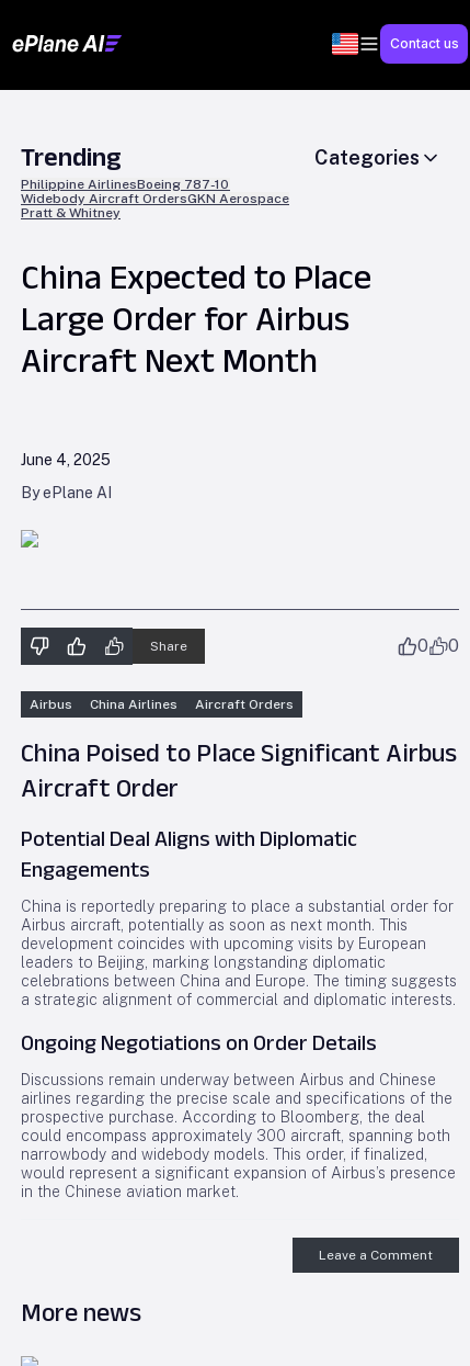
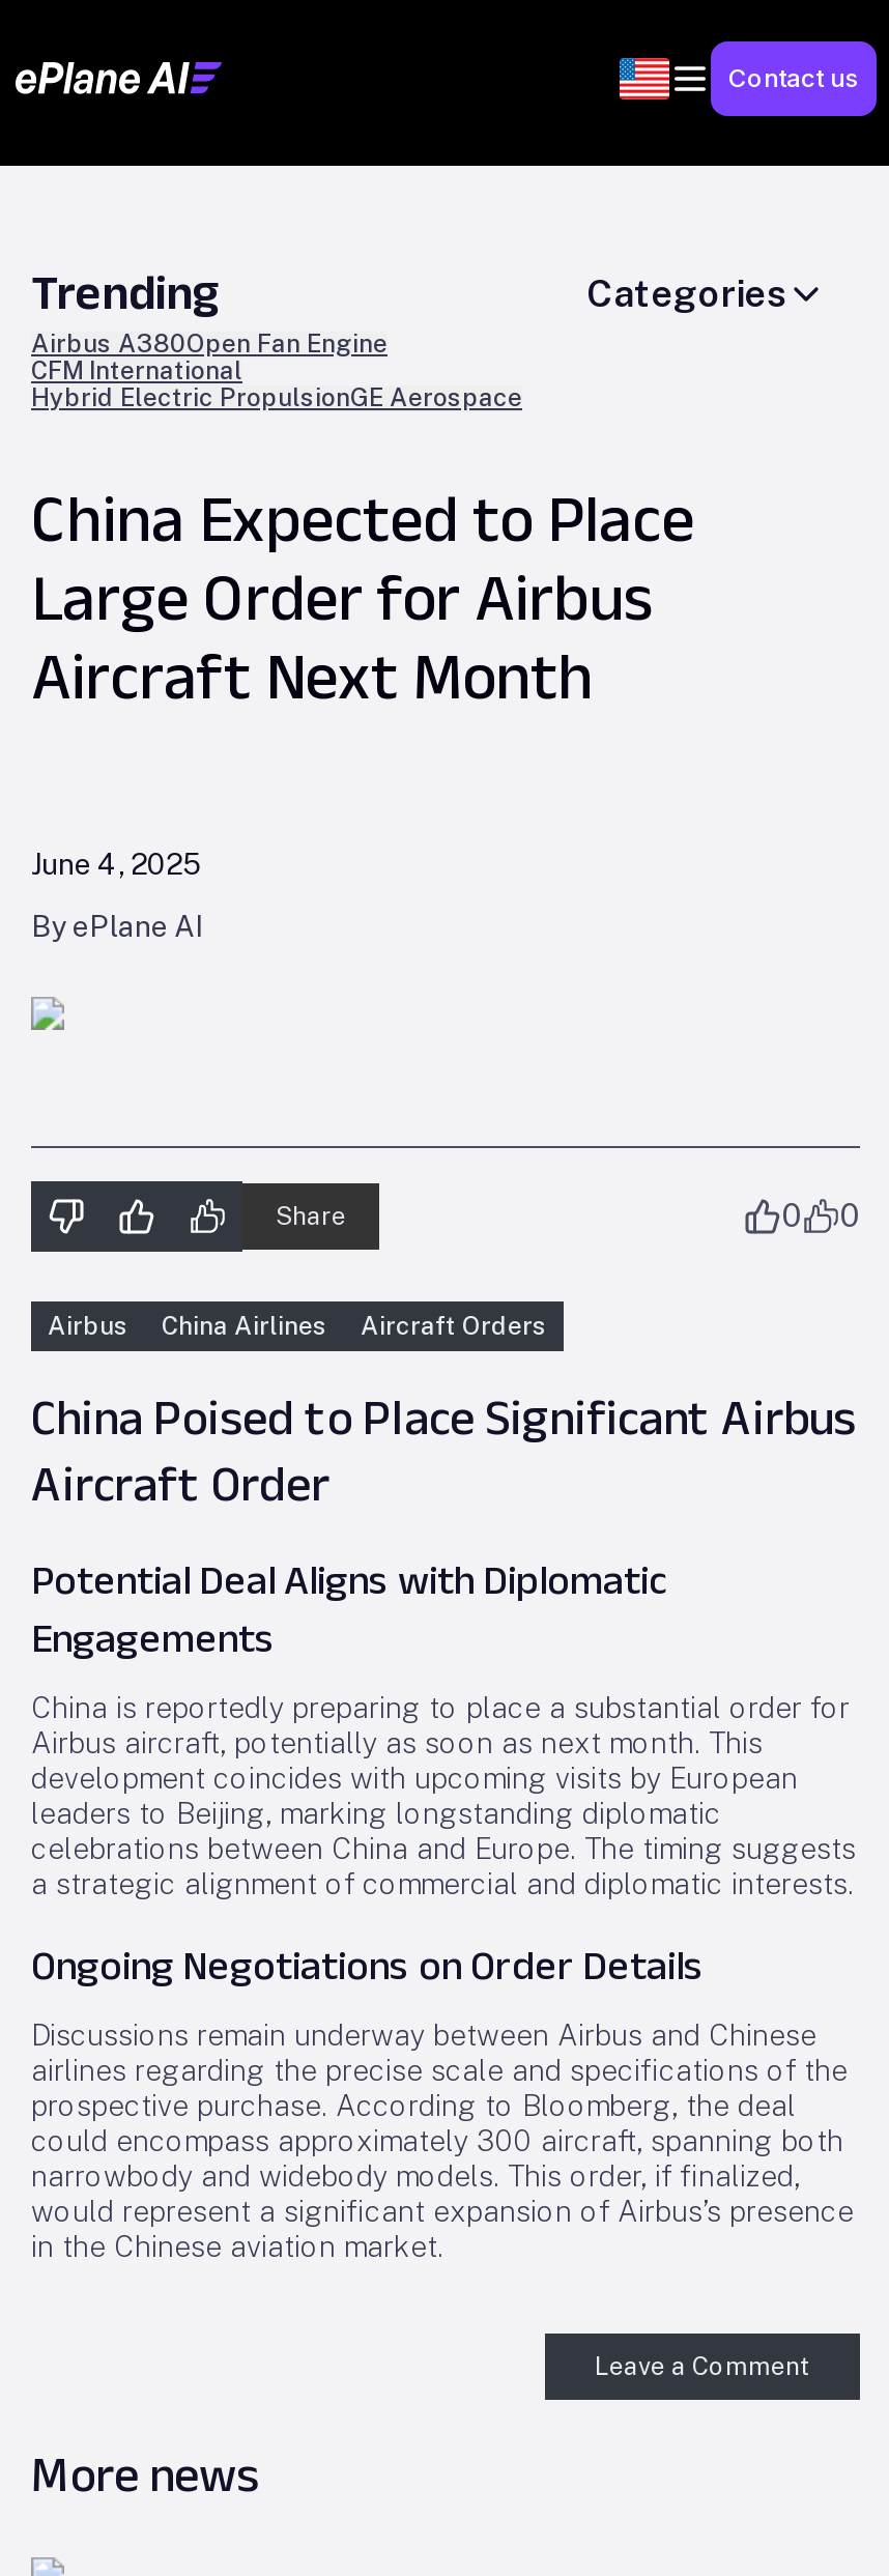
[21,177,289,221] Philippine AirlinesBoeing 787-10 | Widebody Aircraft OrdersGKN Aerospace | Pratt & Whitney -> [31,330,522,412] Airbus A380Open Fan Engine | CFM International | Hybrid Electric PropulsionGE Aerospace

